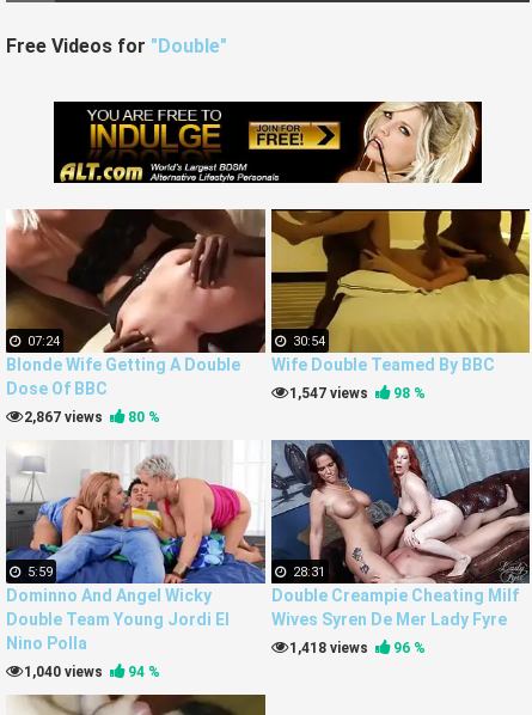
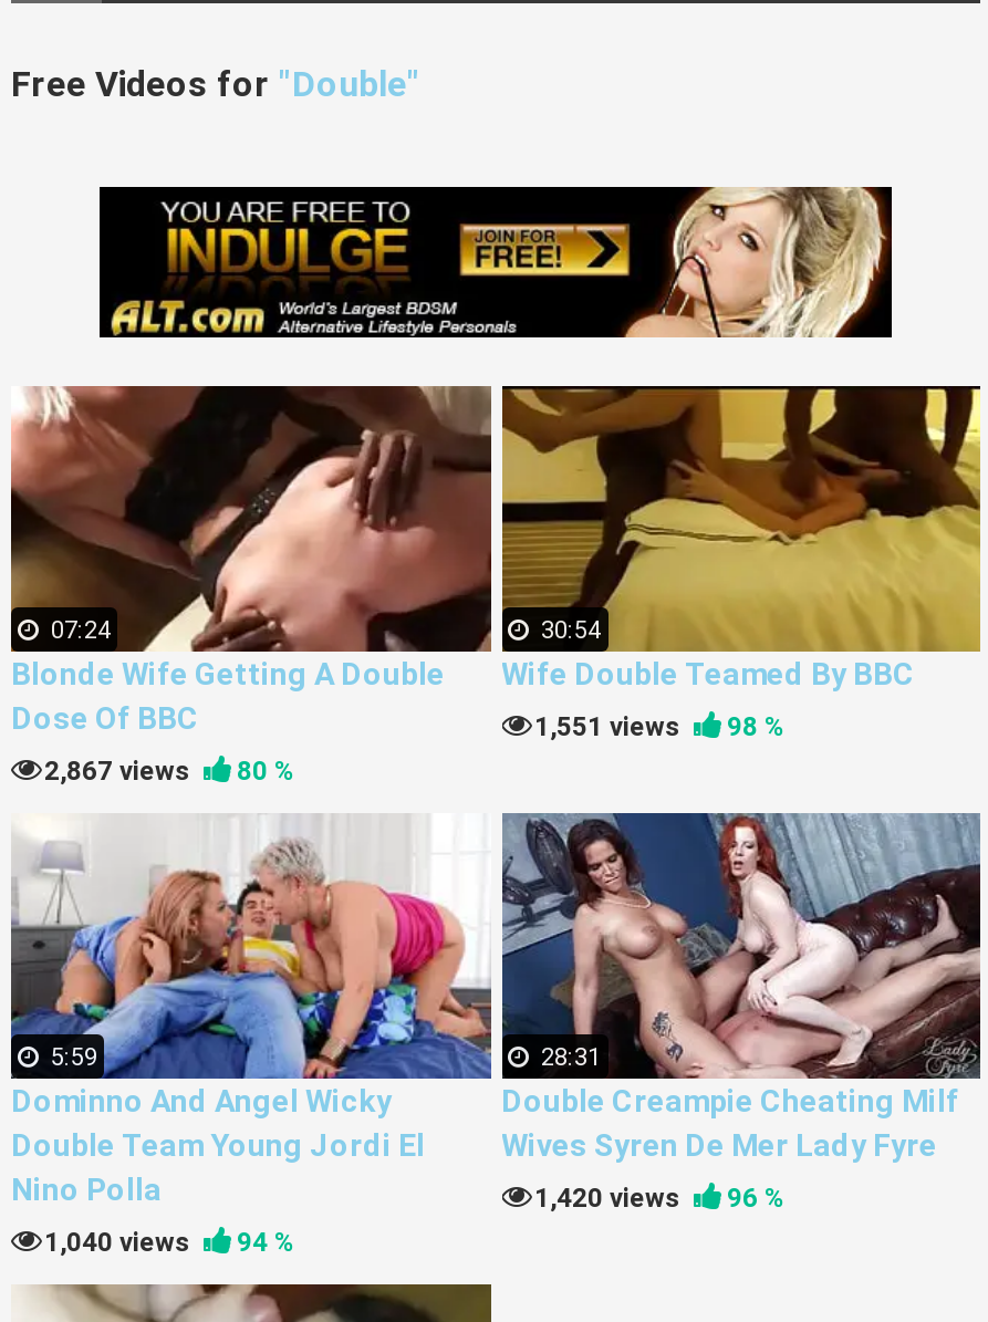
[285,385,425,402] 1,547 views 98 % -> [528,712,787,743] 1,551 views 98 %
[285,640,425,657] 1,418 views 96 % -> [528,1183,787,1214] 1,420 views 96 %

